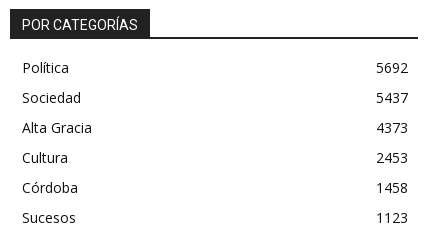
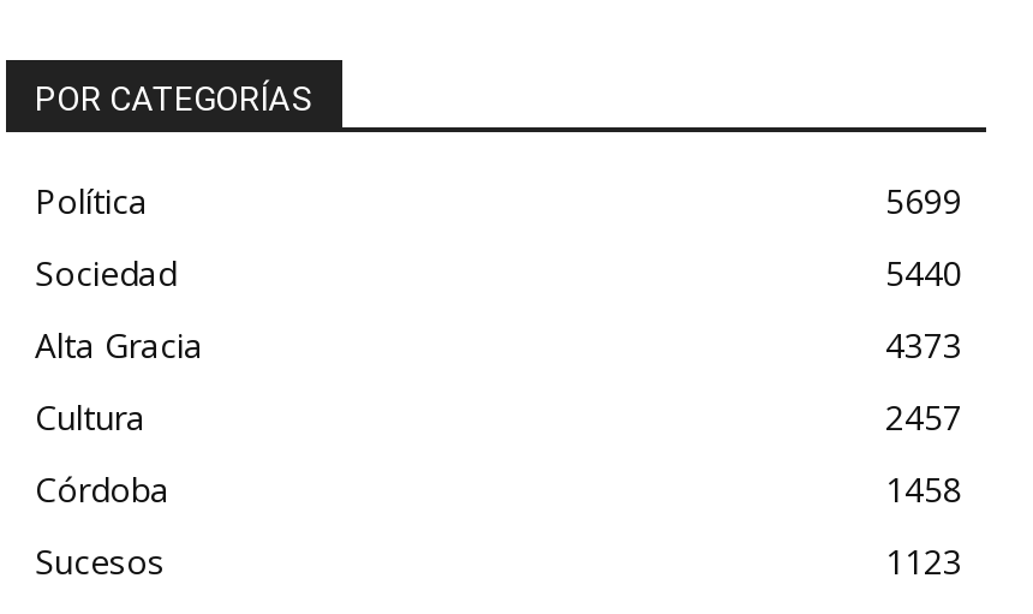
[376,57,408,76] 5692 -> [885,178,962,223] 5699
[376,87,408,106] 5437 -> [885,250,962,296] 5440
[376,147,408,166] 2453 -> [885,394,962,440] 2457

